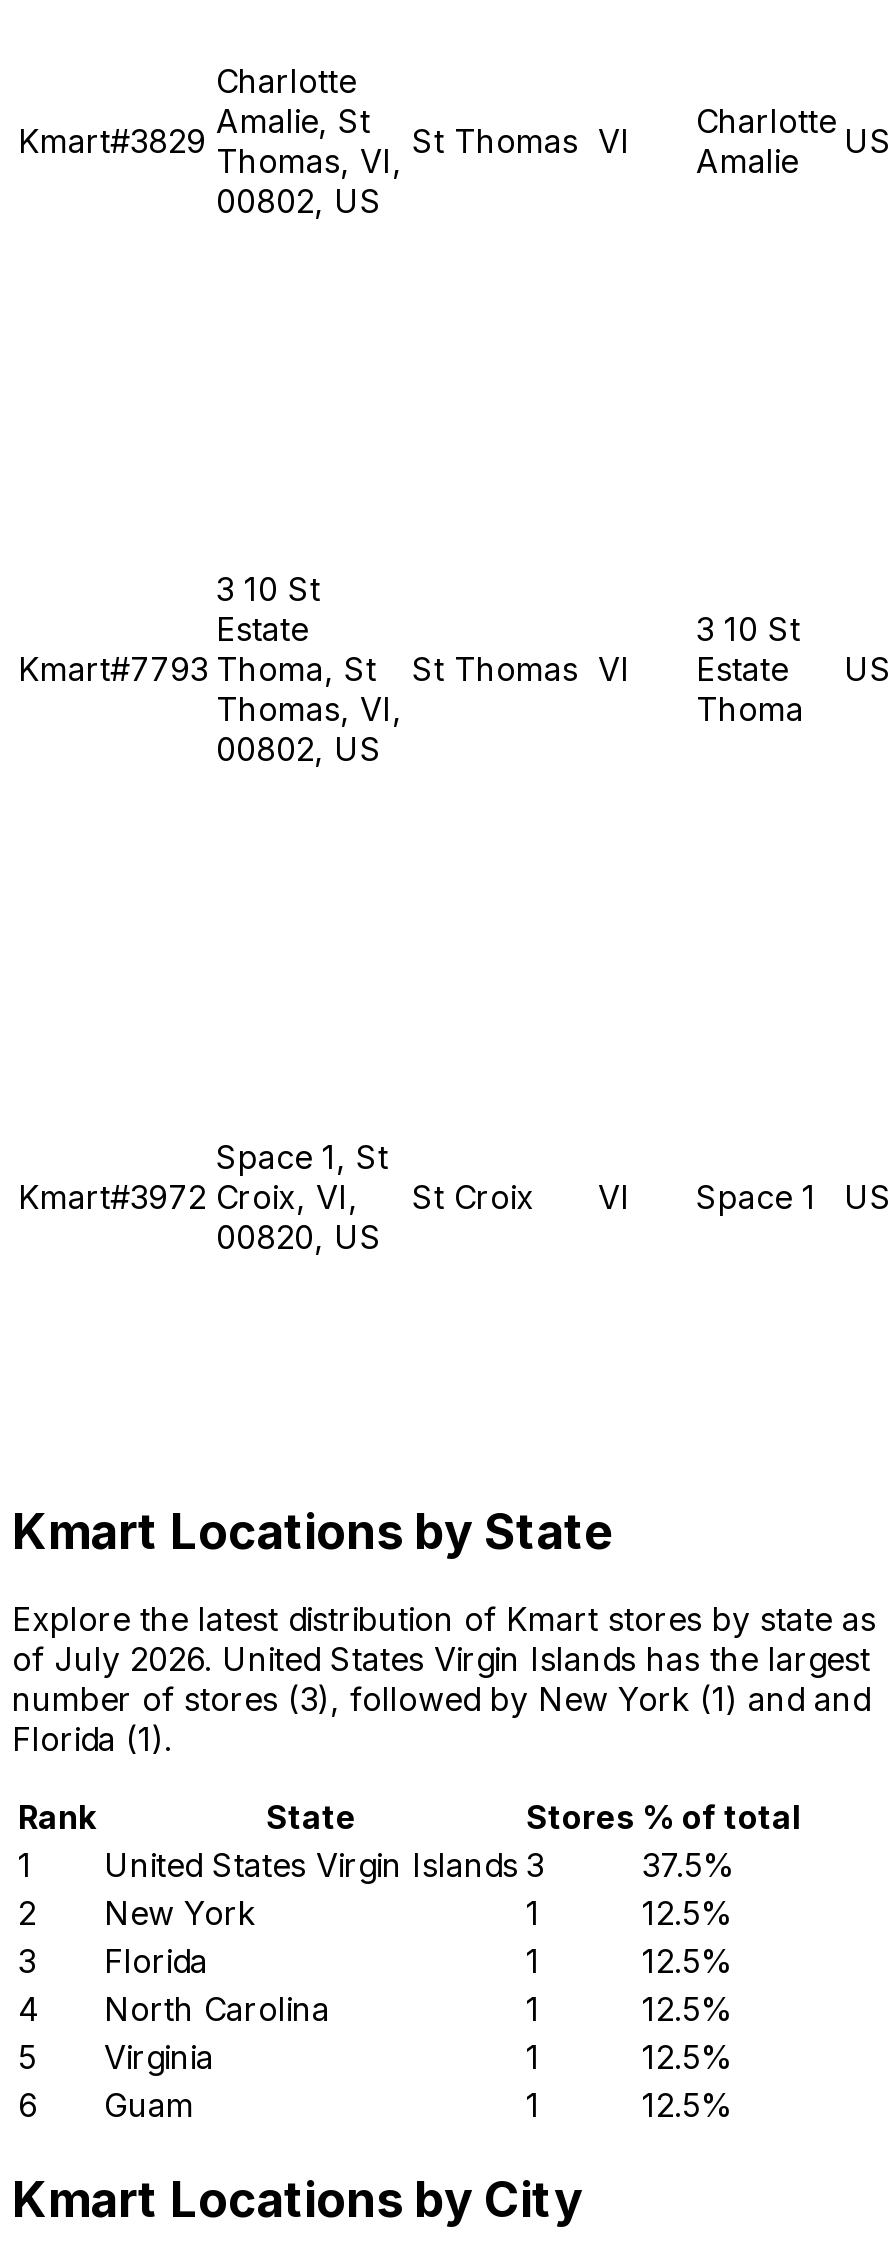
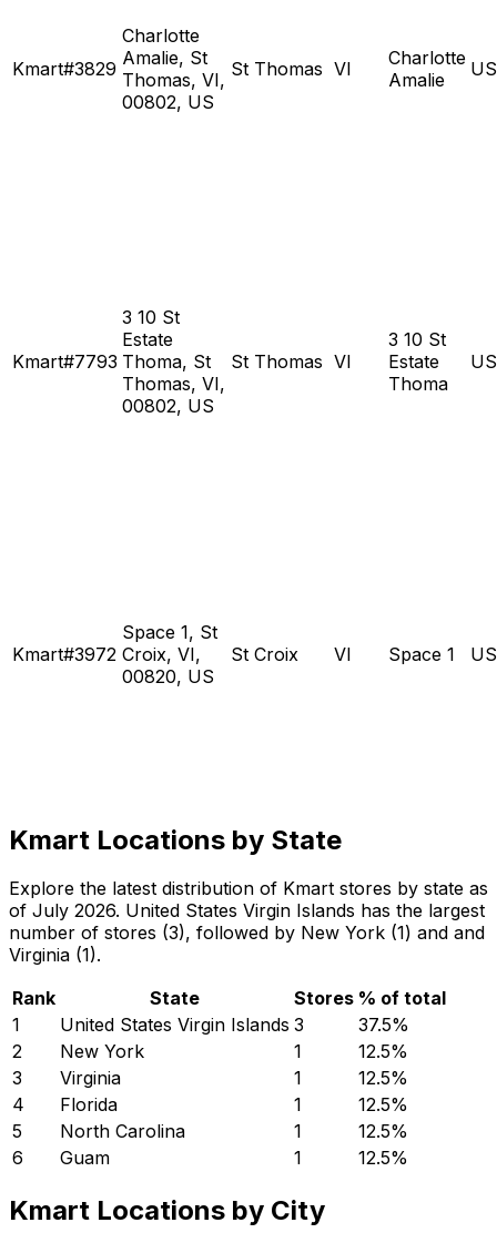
[12,1720,172,1760] Florida (1). -> [9,944,101,966] Virginia (1).
moved [104,1942,208,1982] -> [60,1094,118,1116]: Florida
moved [104,1990,330,2030] -> [60,1120,185,1143]: North Carolina
moved [104,2038,214,2078] -> [60,1067,121,1089]: Virginia

